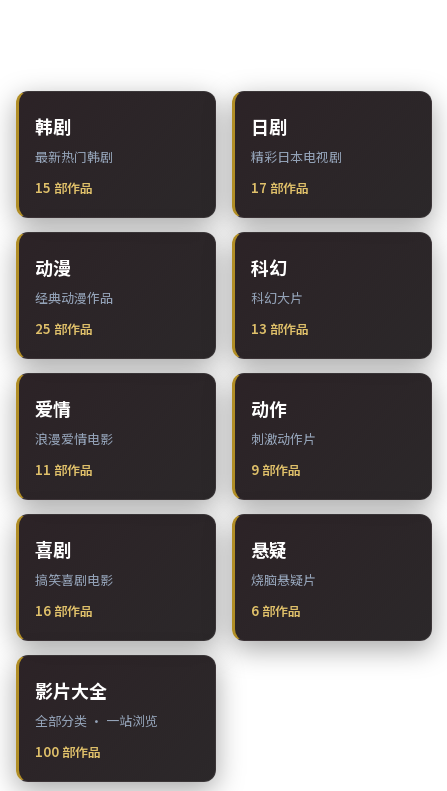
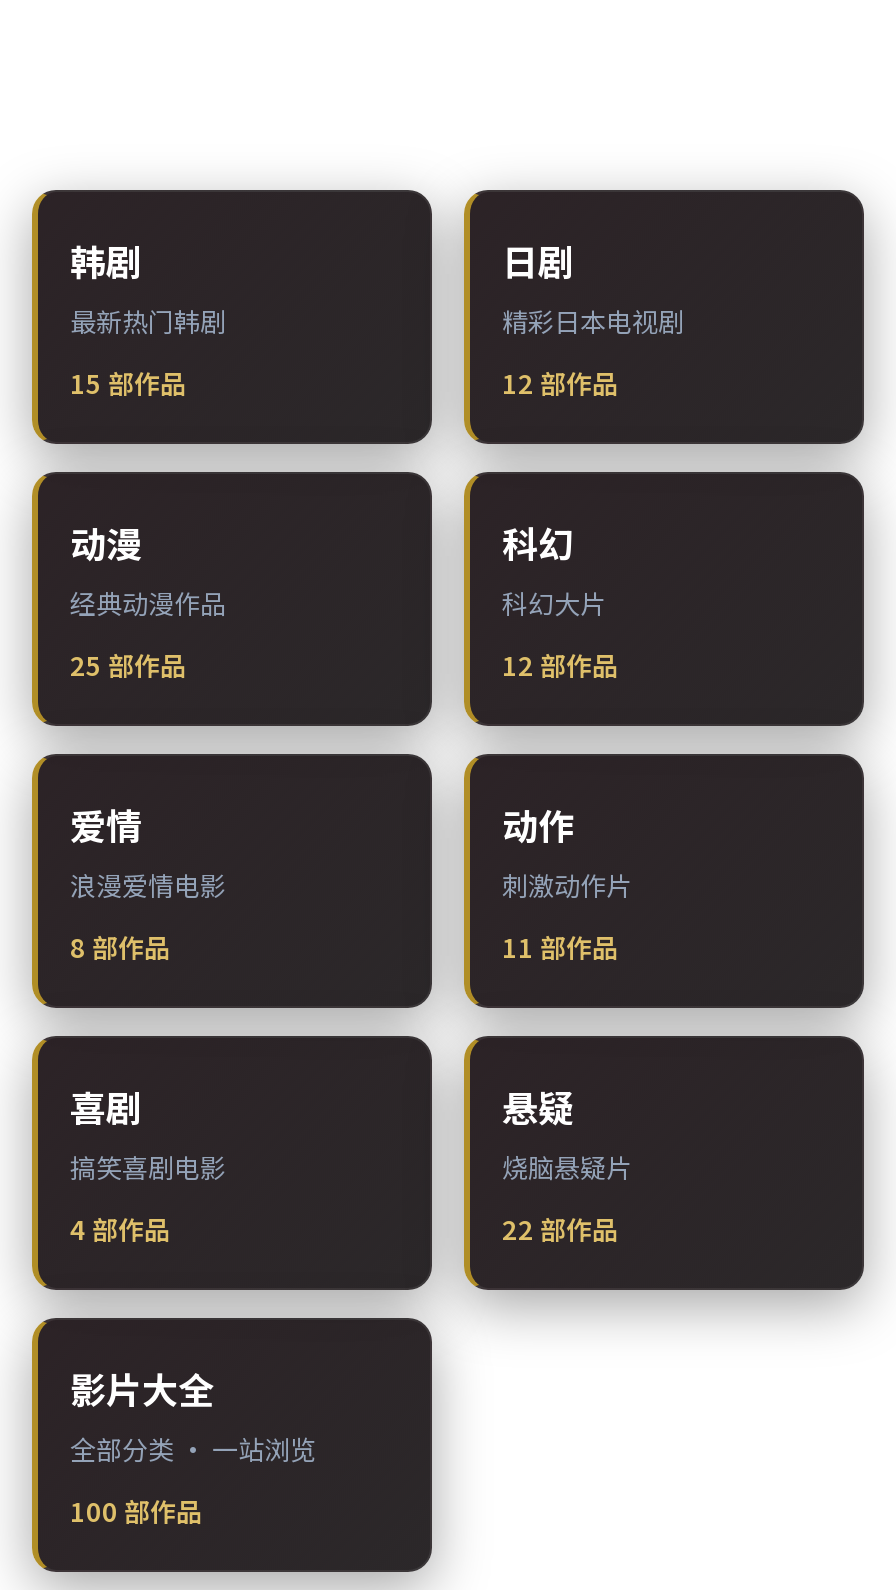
[251,178,309,197] 17部作品 -> [502,364,618,402] 12部作品
[251,319,309,338] 13部作品 -> [502,646,618,684] 12部作品
[35,460,93,479] 11部作品 -> [70,928,170,966] 8部作品
[251,460,301,479] 9部作品 -> [502,928,618,966] 11部作品
[35,601,93,620] 16部作品 -> [70,1210,170,1248] 4部作品
[251,601,301,620] 6部作品 -> [502,1210,618,1248] 22部作品

